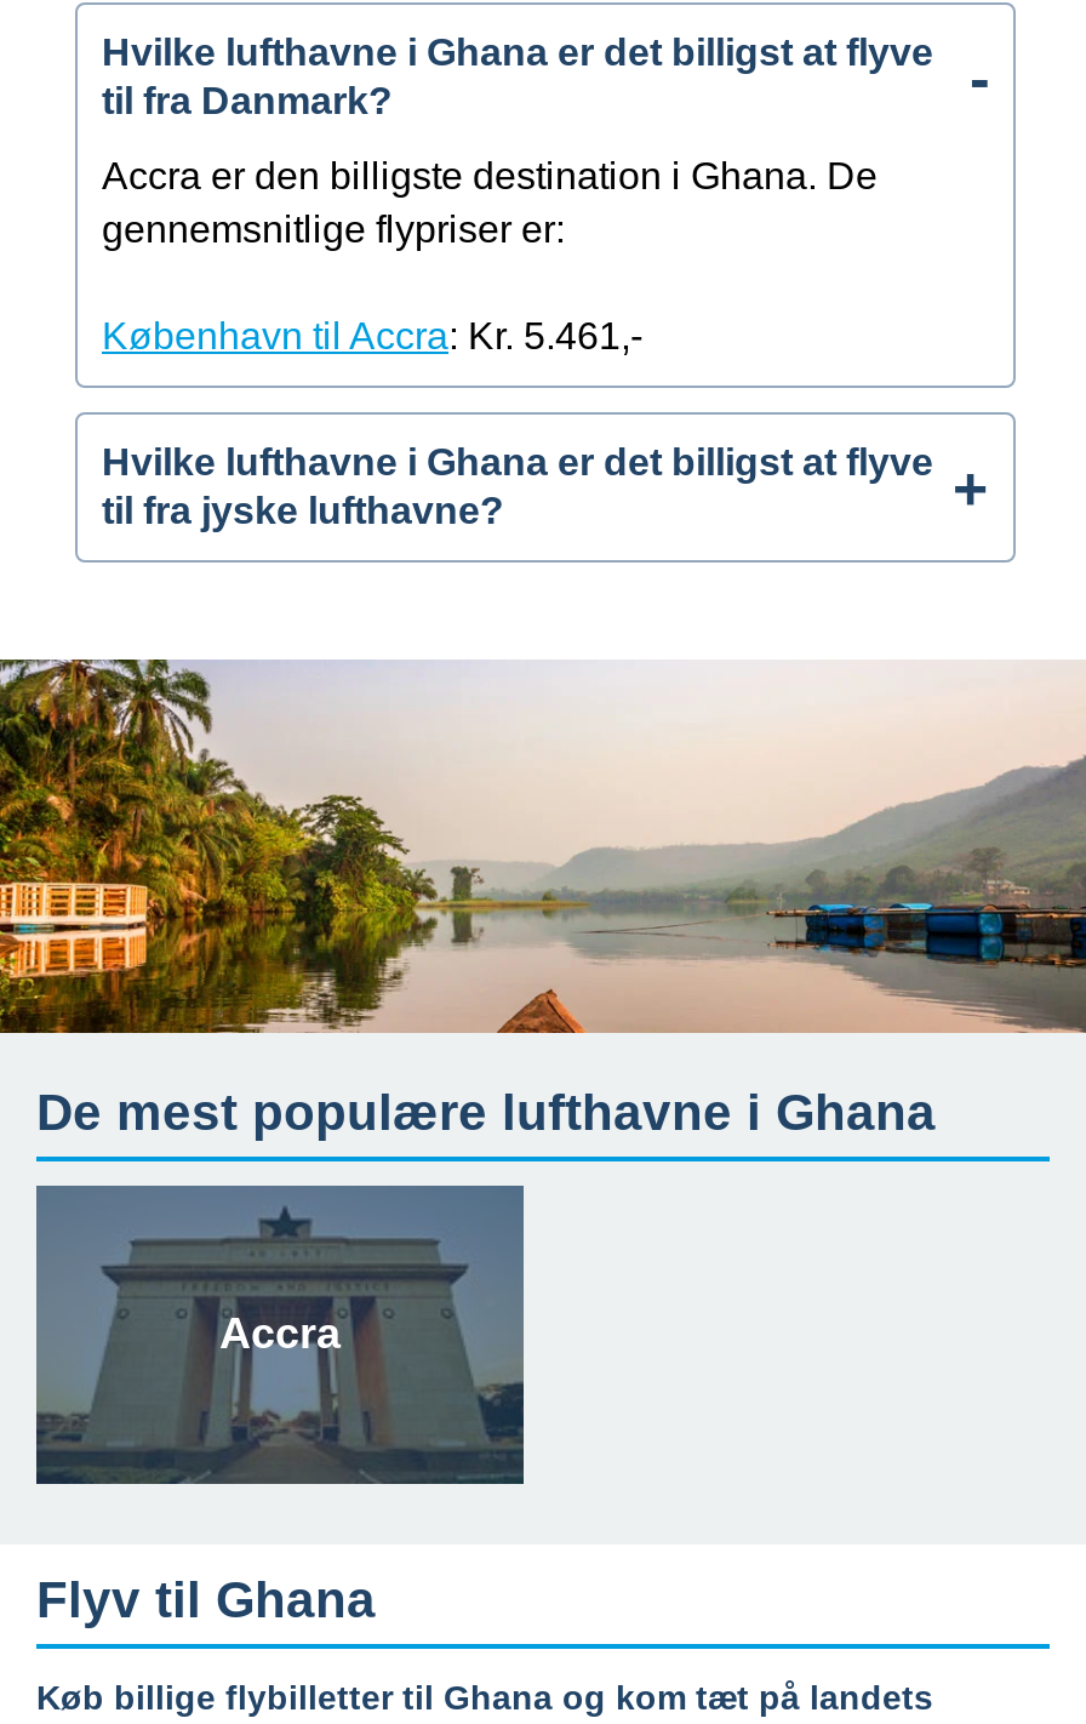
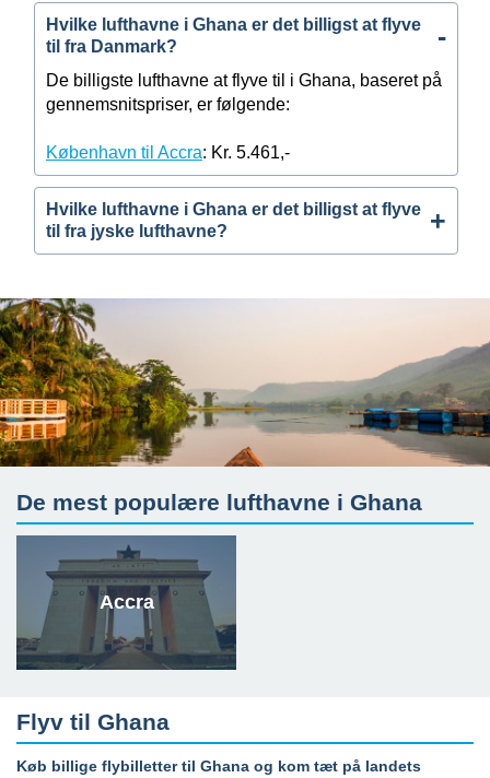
[102,155,878,250] Accra er den billigste destination i Ghana. De | gennemsnitlige flypriser er: -> [46,71,442,114] De billigste lufthavne at flyve til i Ghana, baseret på | gennemsnitspriser, er følgende:

